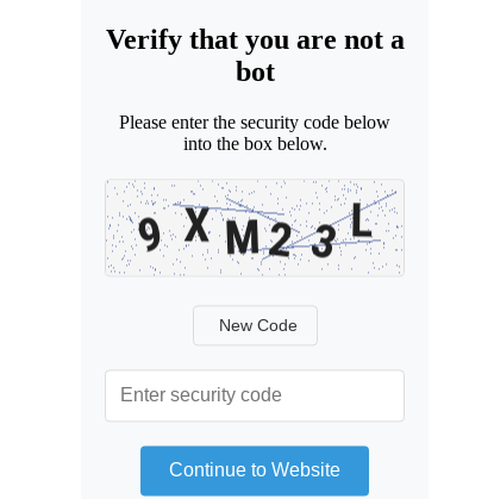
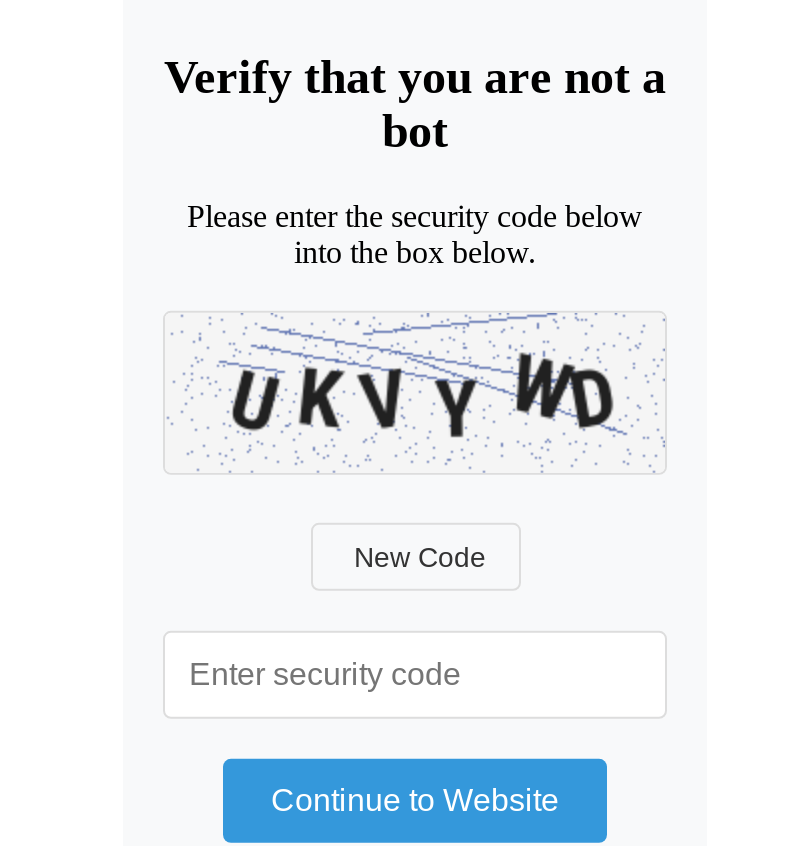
[121,181,399,270] [image] -> [219,312,623,462] [image]

